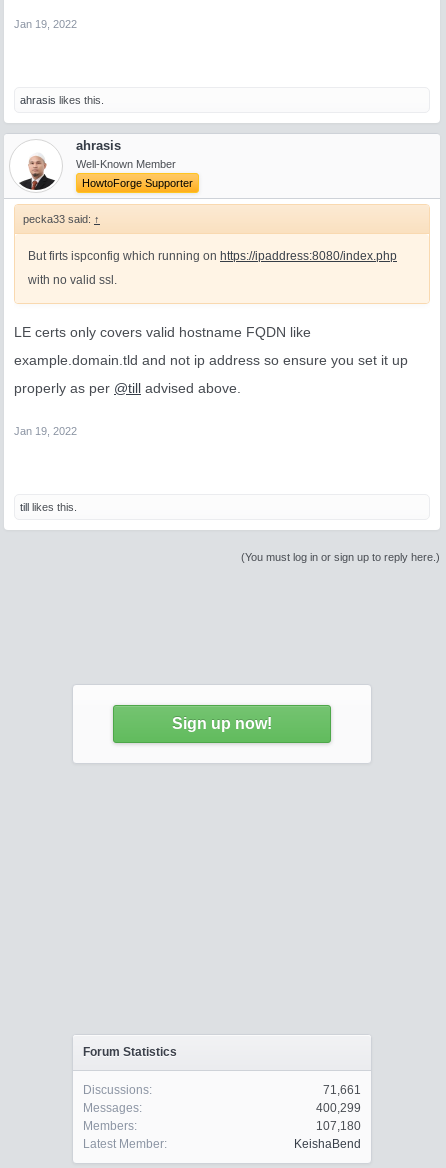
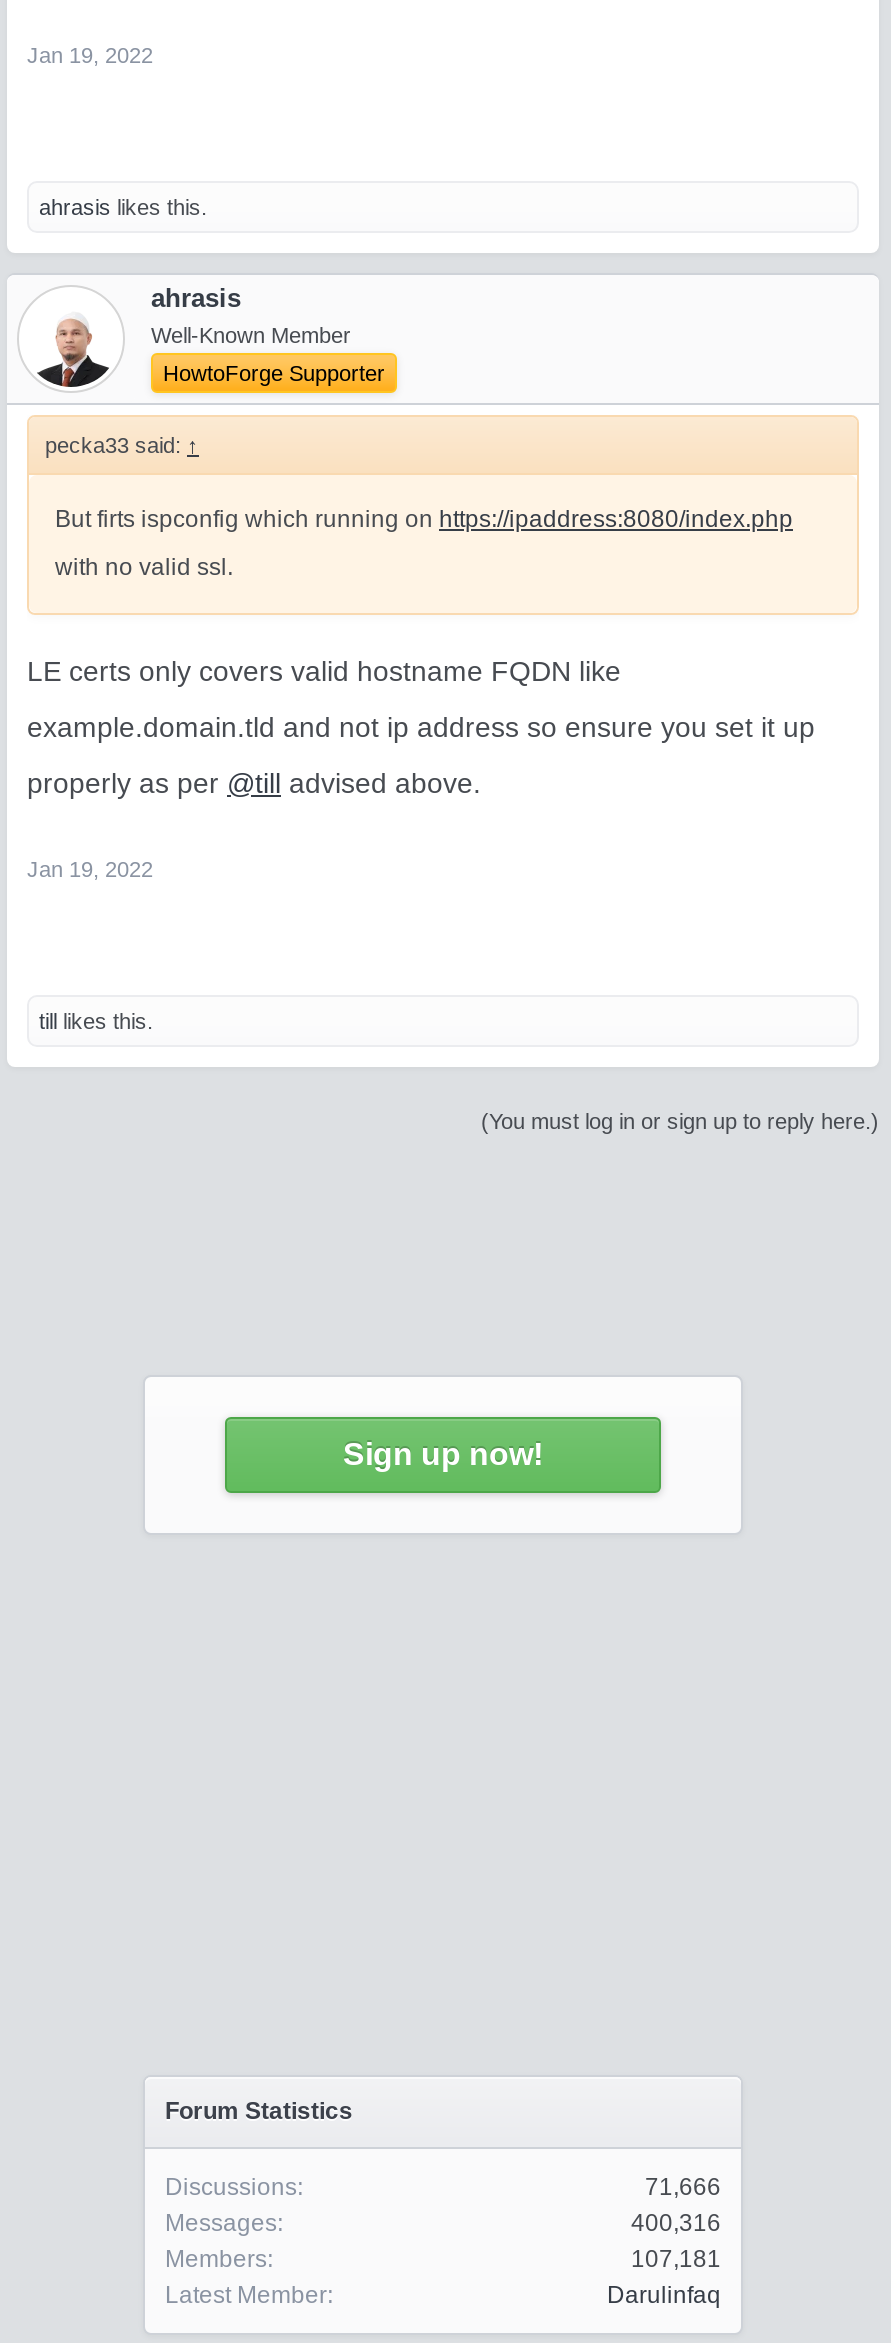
[323,1083,361,1097] 71,661 -> [645,2173,721,2201] 71,666
[316,1101,361,1115] 400,299 -> [631,2209,721,2237] 400,316
[316,1119,361,1133] 107,180 -> [631,2245,721,2273] 107,181
[294,1137,361,1151] KeishaBend -> [607,2281,721,2309] Darulinfaq

